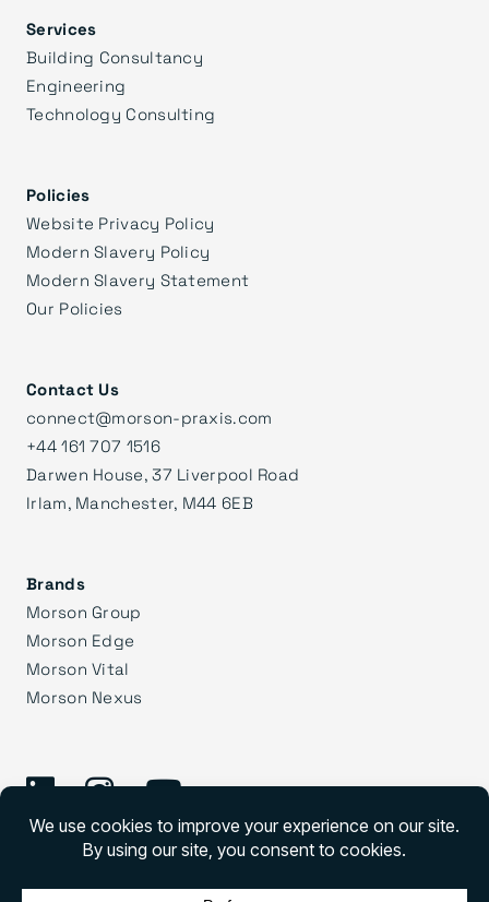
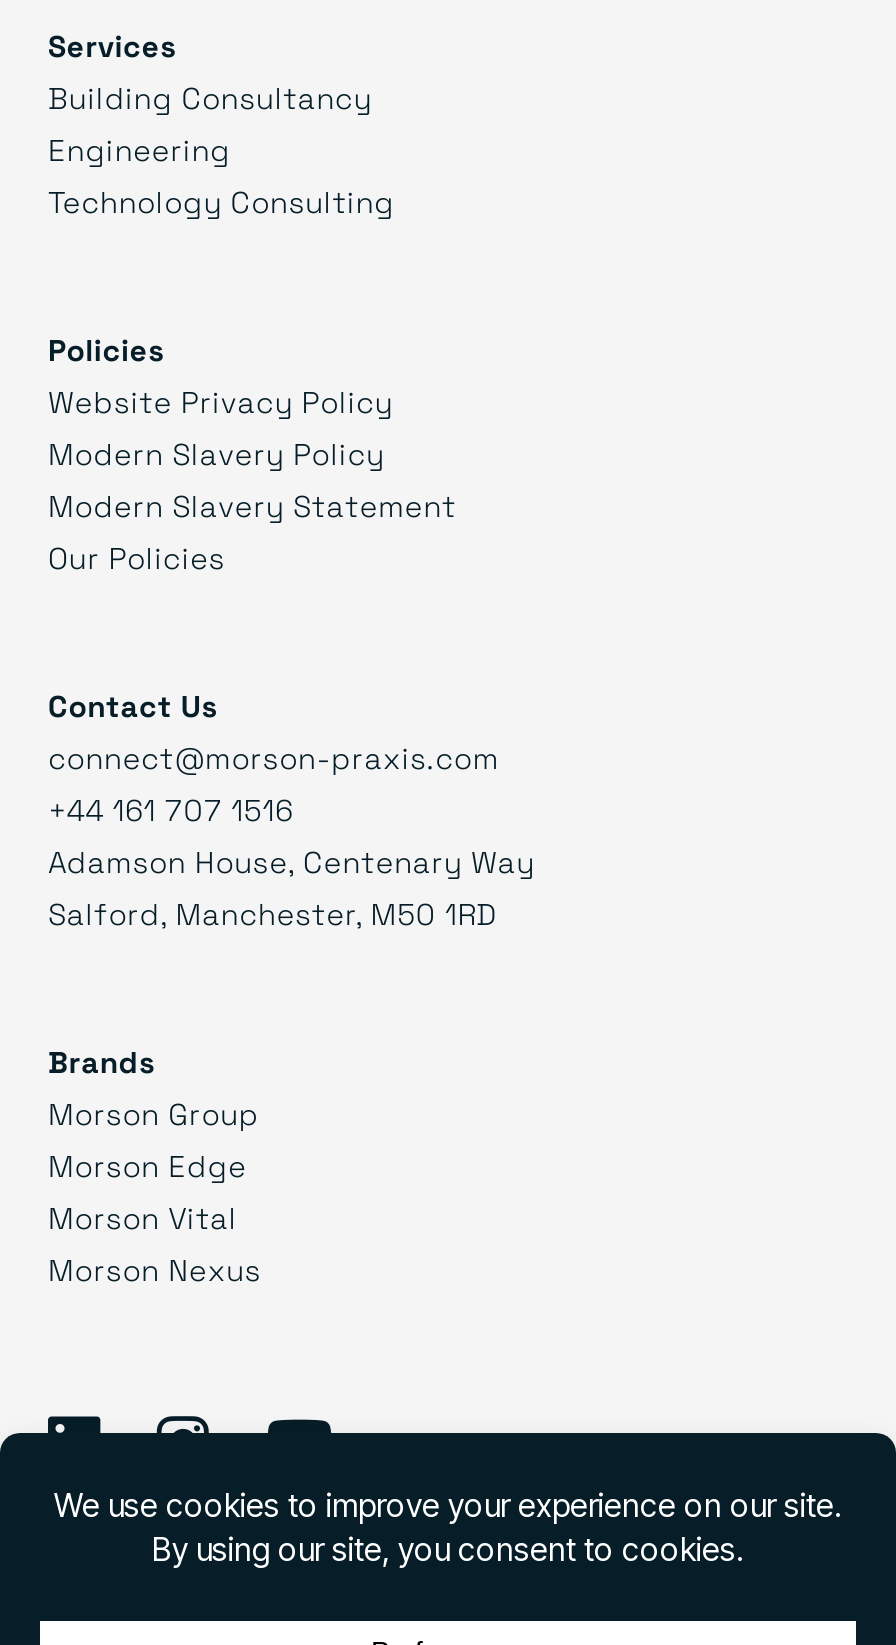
[26,463,299,513] Darwen House, 37 Liverpool Road | Irlam, Manchester, M44 6EB -> [48,840,535,932] Adamson House, Centenary Way | Salford, Manchester, M50 1RD

